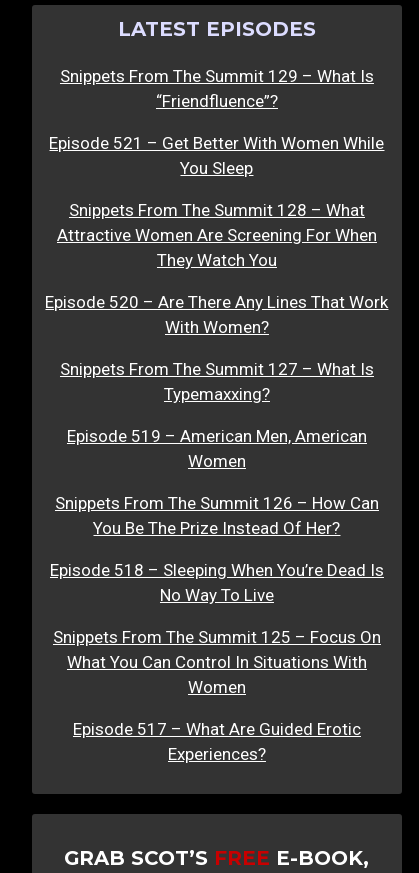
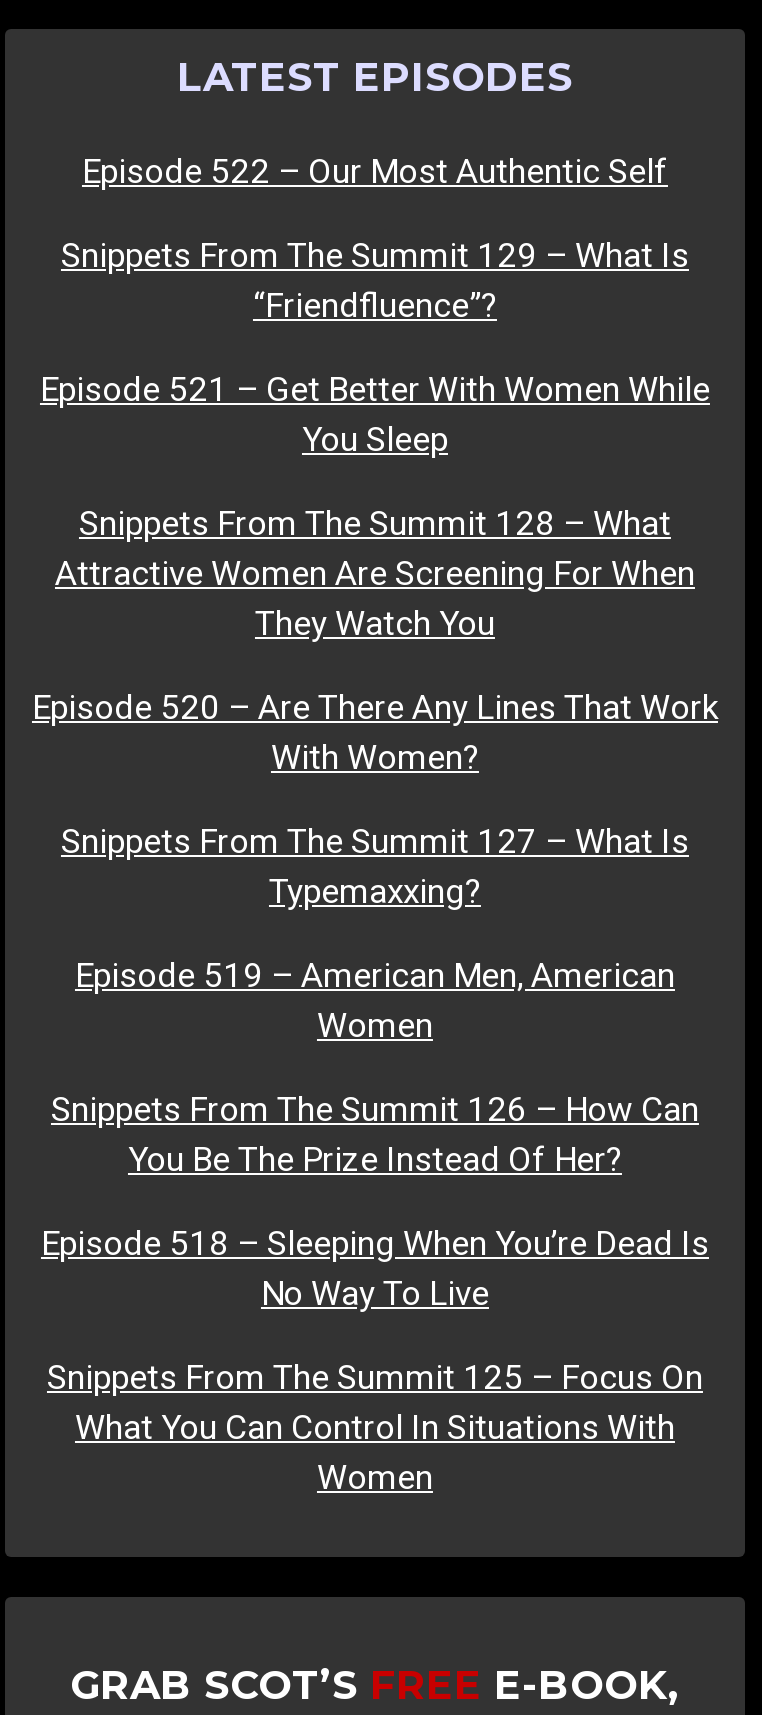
none -> [82,151,668,191] Episode 522 – Our Most Authentic Self
moved [45,66,388,697] -> [32,235,718,1497]: Snippets From The Summit 129 – What Is | “Friendfluence”? | Episode 521 – Get Better With Women While | ... | What You Can Control In Situations With | Women
[73,719,361,764] Episode 517 – What Are Guided Erotic | Experiences? -> none

